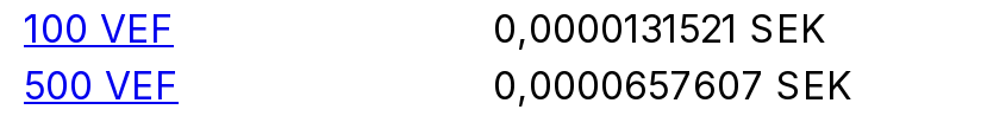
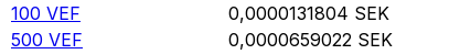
[493,5,826,53] 0,0000131521 SEK -> [228,3,389,25] 0,0000131804 SEK
[493,62,852,110] 0,0000657607 SEK -> [228,29,393,51] 0,0000659022 SEK

